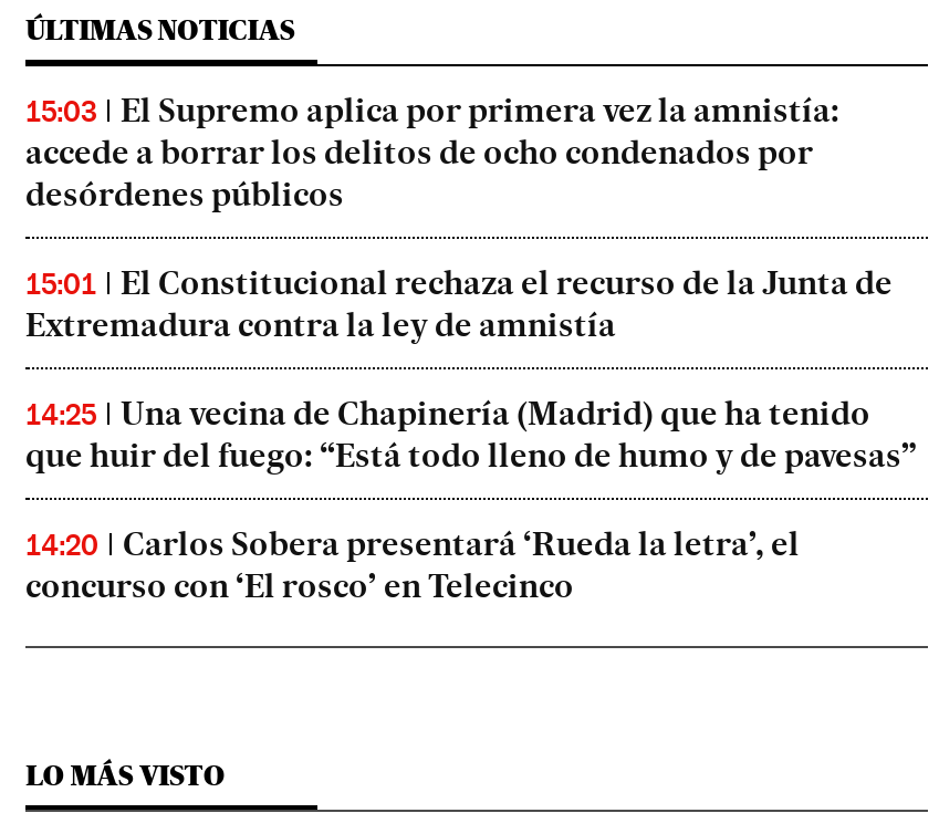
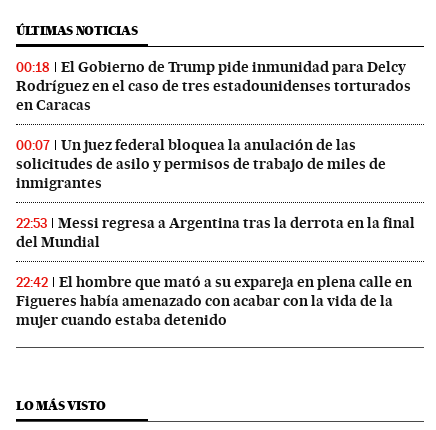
[25,92,839,216] 15:03 | El Supremo aplica por primera vez la amnistía: | accede a borrar los delitos de ocho condenados por | desórdenes públicos -> [16,58,411,114] 00:18 | El Gobierno de Trump pide inmunidad para Delcy | Rodríguez en el caso de tres estadounidenses torturados | en Caracas
[25,265,893,346] 15:01 | El Constitucional rechaza el recurso de la Junta de | Extremadura contra la ley de amnistía -> [16,136,386,192] 00:07 | Un juez federal bloquea la anulación de las | solicitudes de asilo y permisos de trabajo de miles de | inmigrantes
[25,395,917,477] 14:25 | Una vecina de Chapinería (Madrid) que ha tenido | que huir del fuego: “Está todo lleno de humo y de pavesas” -> [16,214,415,251] 22:53 | Messi regresa a Argentina tras la derrota en la final | del Mundial
[25,526,800,607] 14:20 | Carlos Sobera presentará ‘Rueda la letra’, el | concurso con ‘El rosco’ en Telecinco -> [16,273,412,329] 22:42 | El hombre que mató a su expareja en plena calle en | Figueres había amenazado con acabar con la vida de la | mujer cuando estaba detenido

